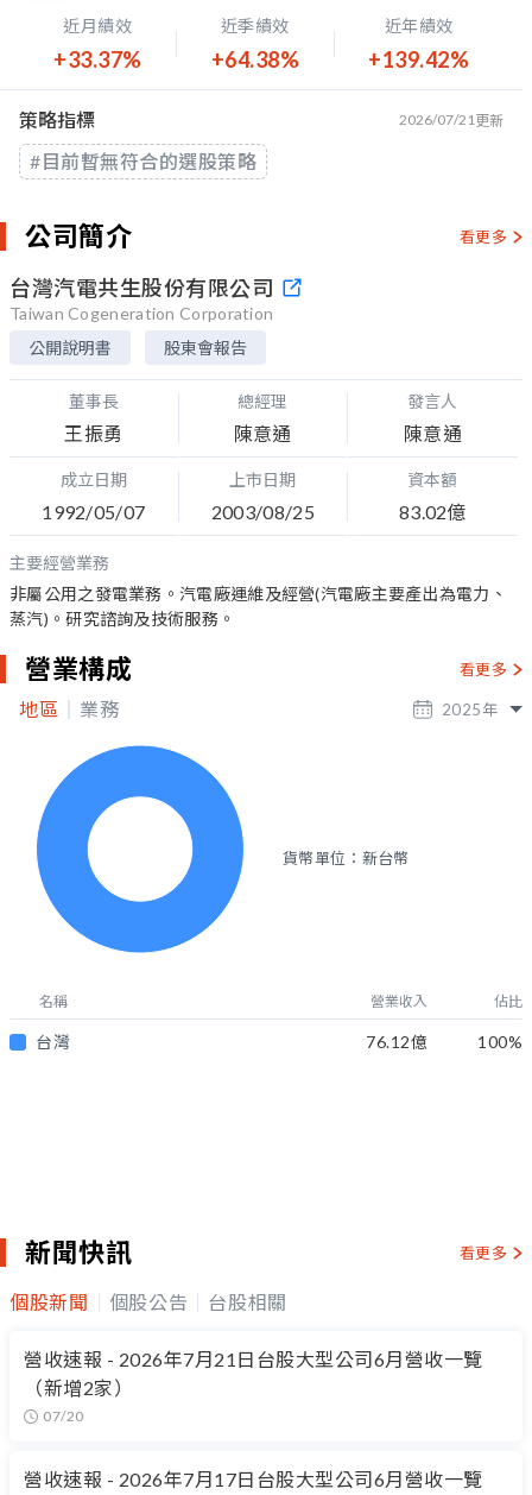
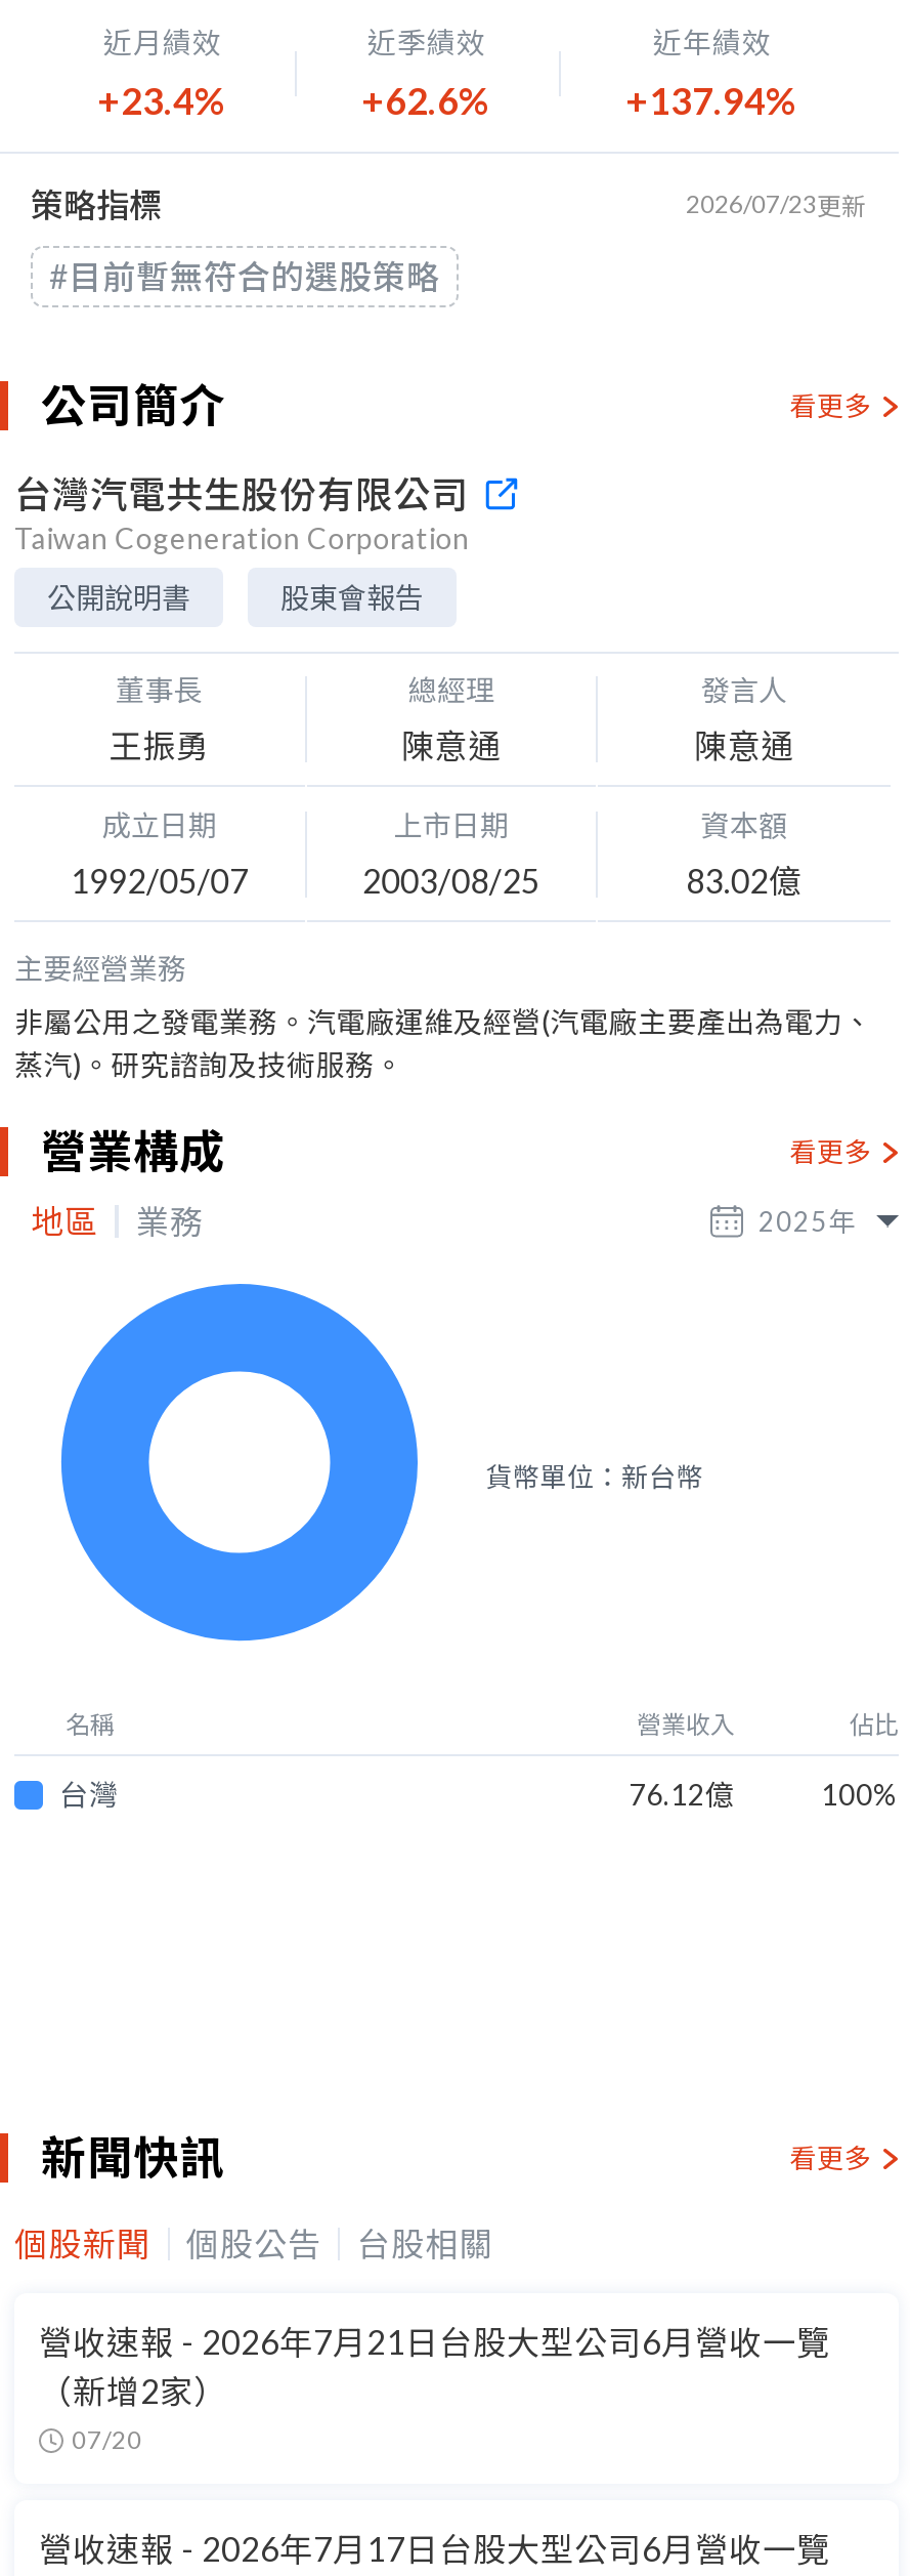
[53,46,142,72] +33.37% -> [97,78,228,123] +23.4%
[211,46,299,72] +64.38% -> [361,78,492,123] +62.6%
[368,46,469,72] +139.42% -> [625,78,799,123] +137.94%
[399,111,503,130] 2026/07/21更新 -> [686,189,866,221] 2026/07/23更新

